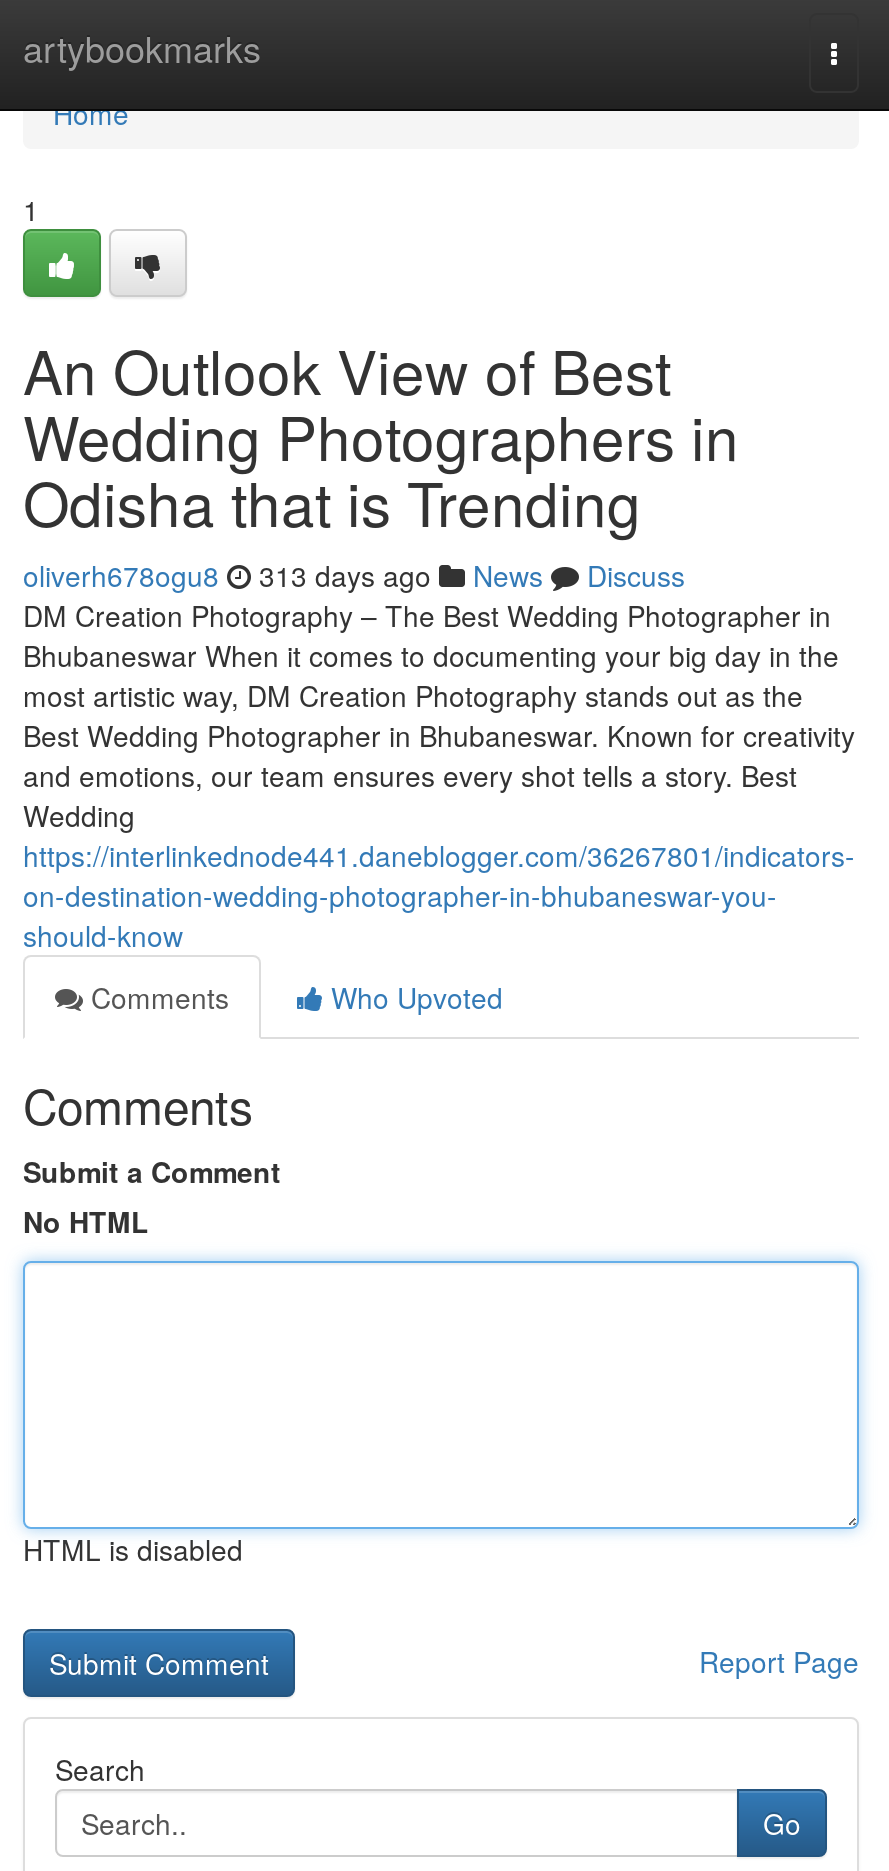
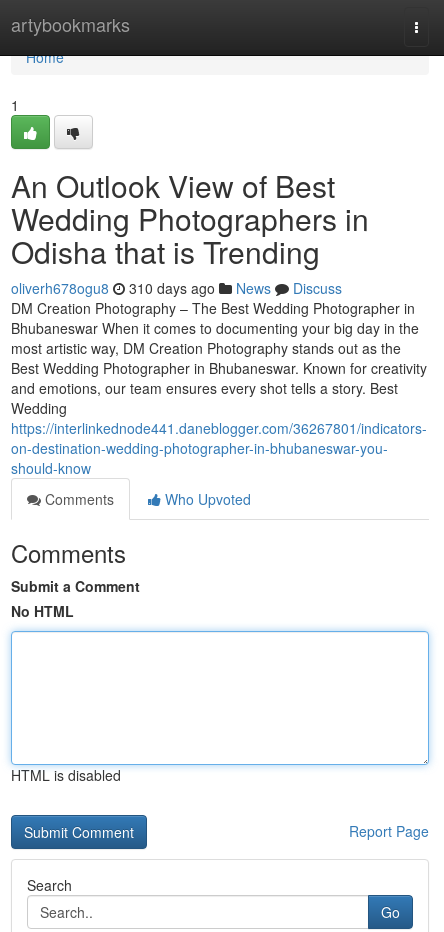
[23,555,685,595] oliverh678ogu8 313 days ago News Discuss -> [11,278,342,298] oliverh678ogu8 310 days ago News Discuss

